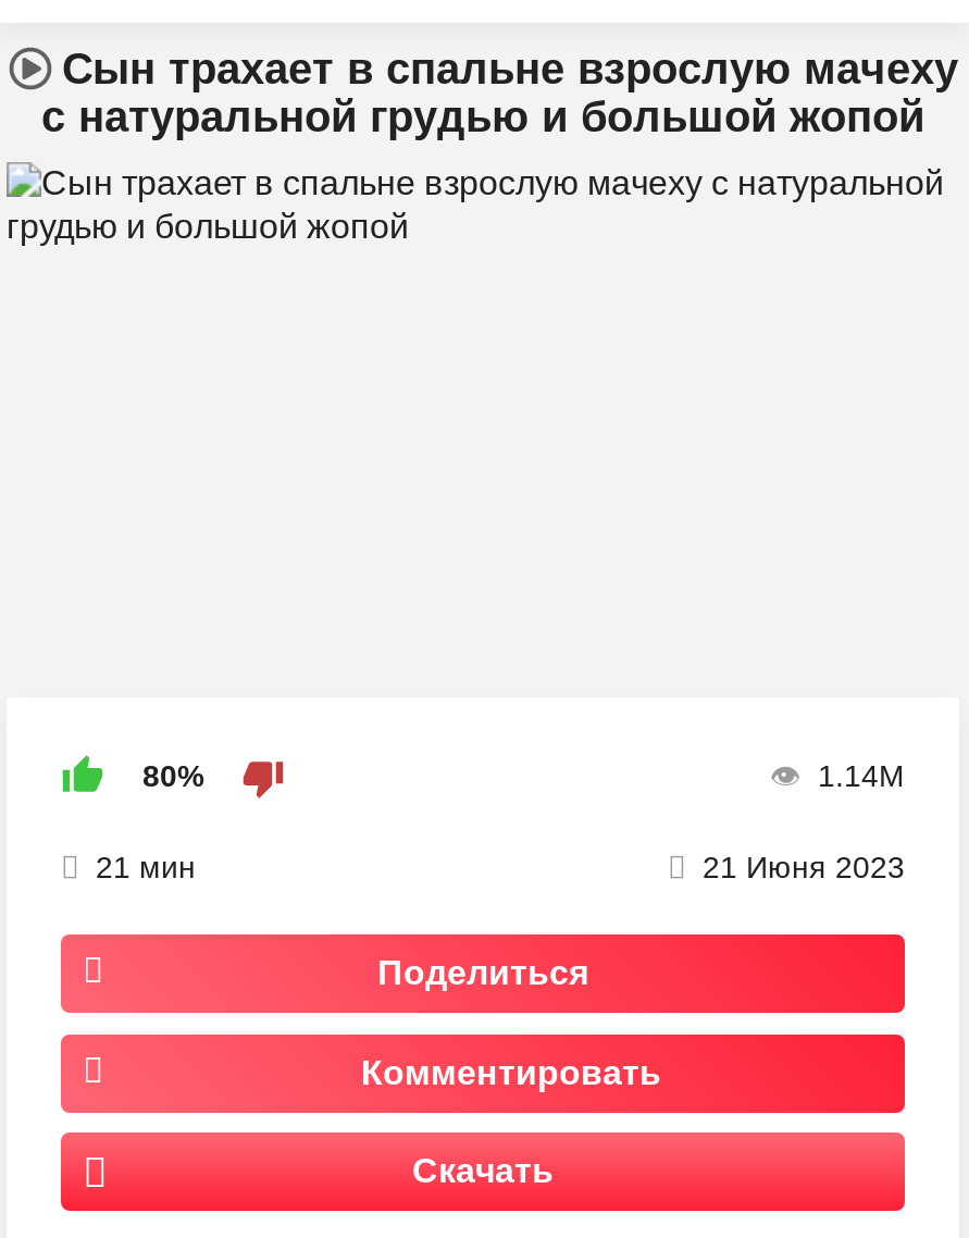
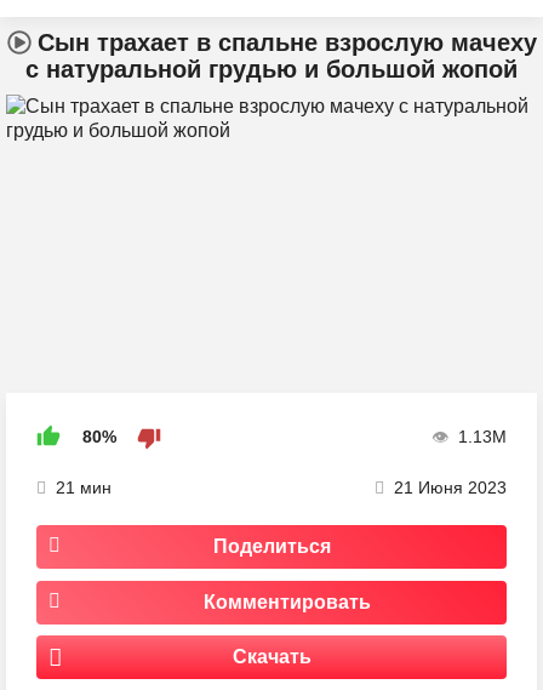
[818,759,905,794] 1.14M -> [458,427,507,447] 1.13M

